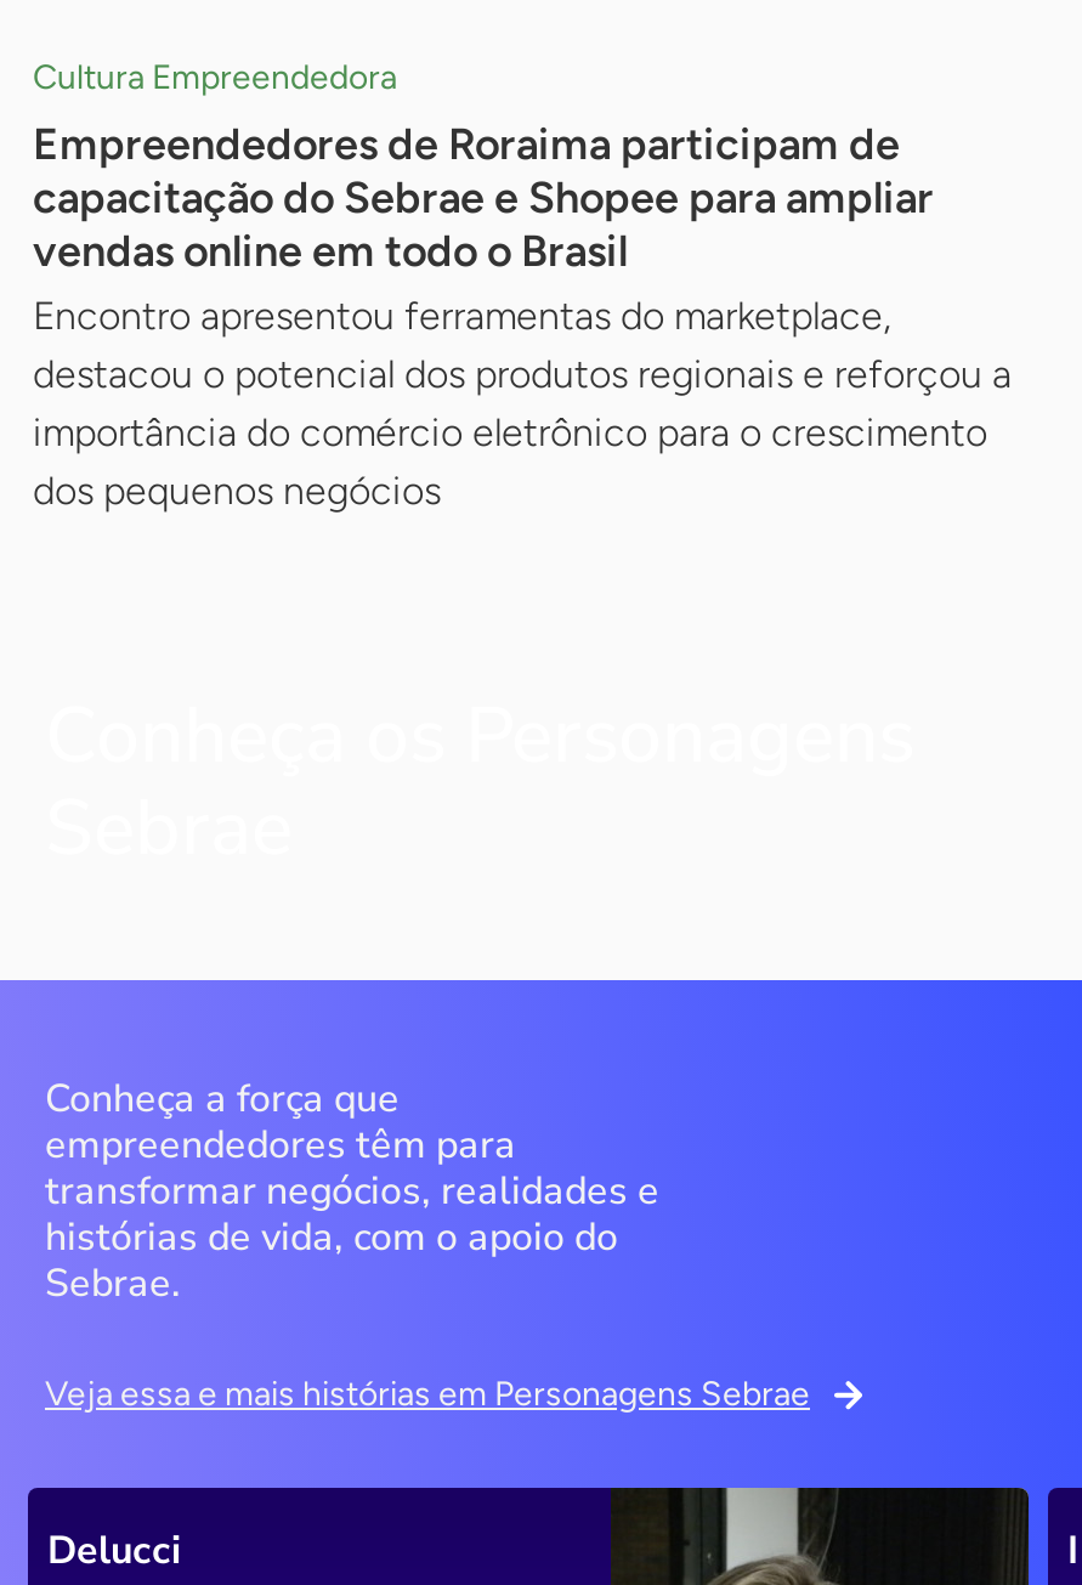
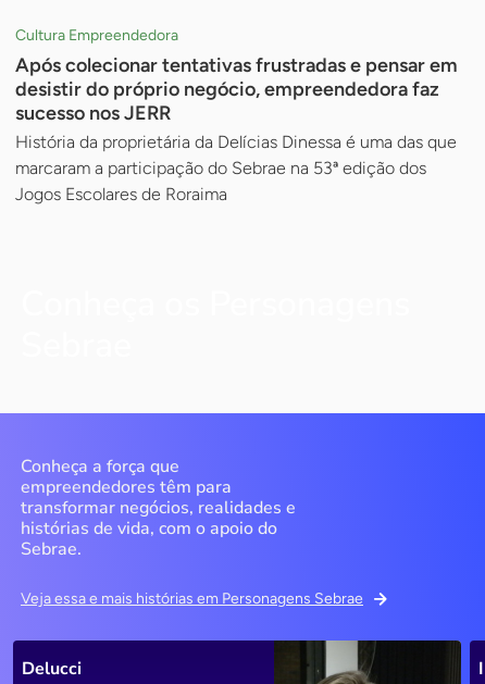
[33,118,1012,514] Empreendedores de Roraima participam de | capacitação do Sebrae e Shopee para ampliar | vendas online em todo o Brasil | Encontro apresentou ferramentas do marketplace, | destacou o potencial dos produtos regionais e reforçou a | importância do comércio eletrônico para o crescimento | dos pequenos negócios -> [15,53,458,205] Após colecionar tentativas frustradas e pensar em | desistir do próprio negócio, empreendedora faz | sucesso nos JERR | História da proprietária da Delícias Dinessa é uma das que | marcaram a participação do Sebrae na 53ª edição dos | Jogos Escolares de Roraima

